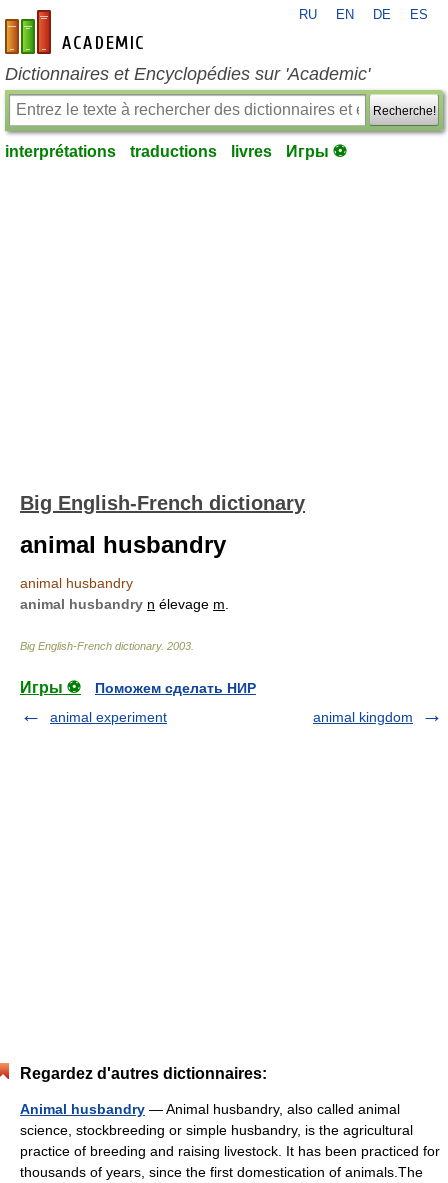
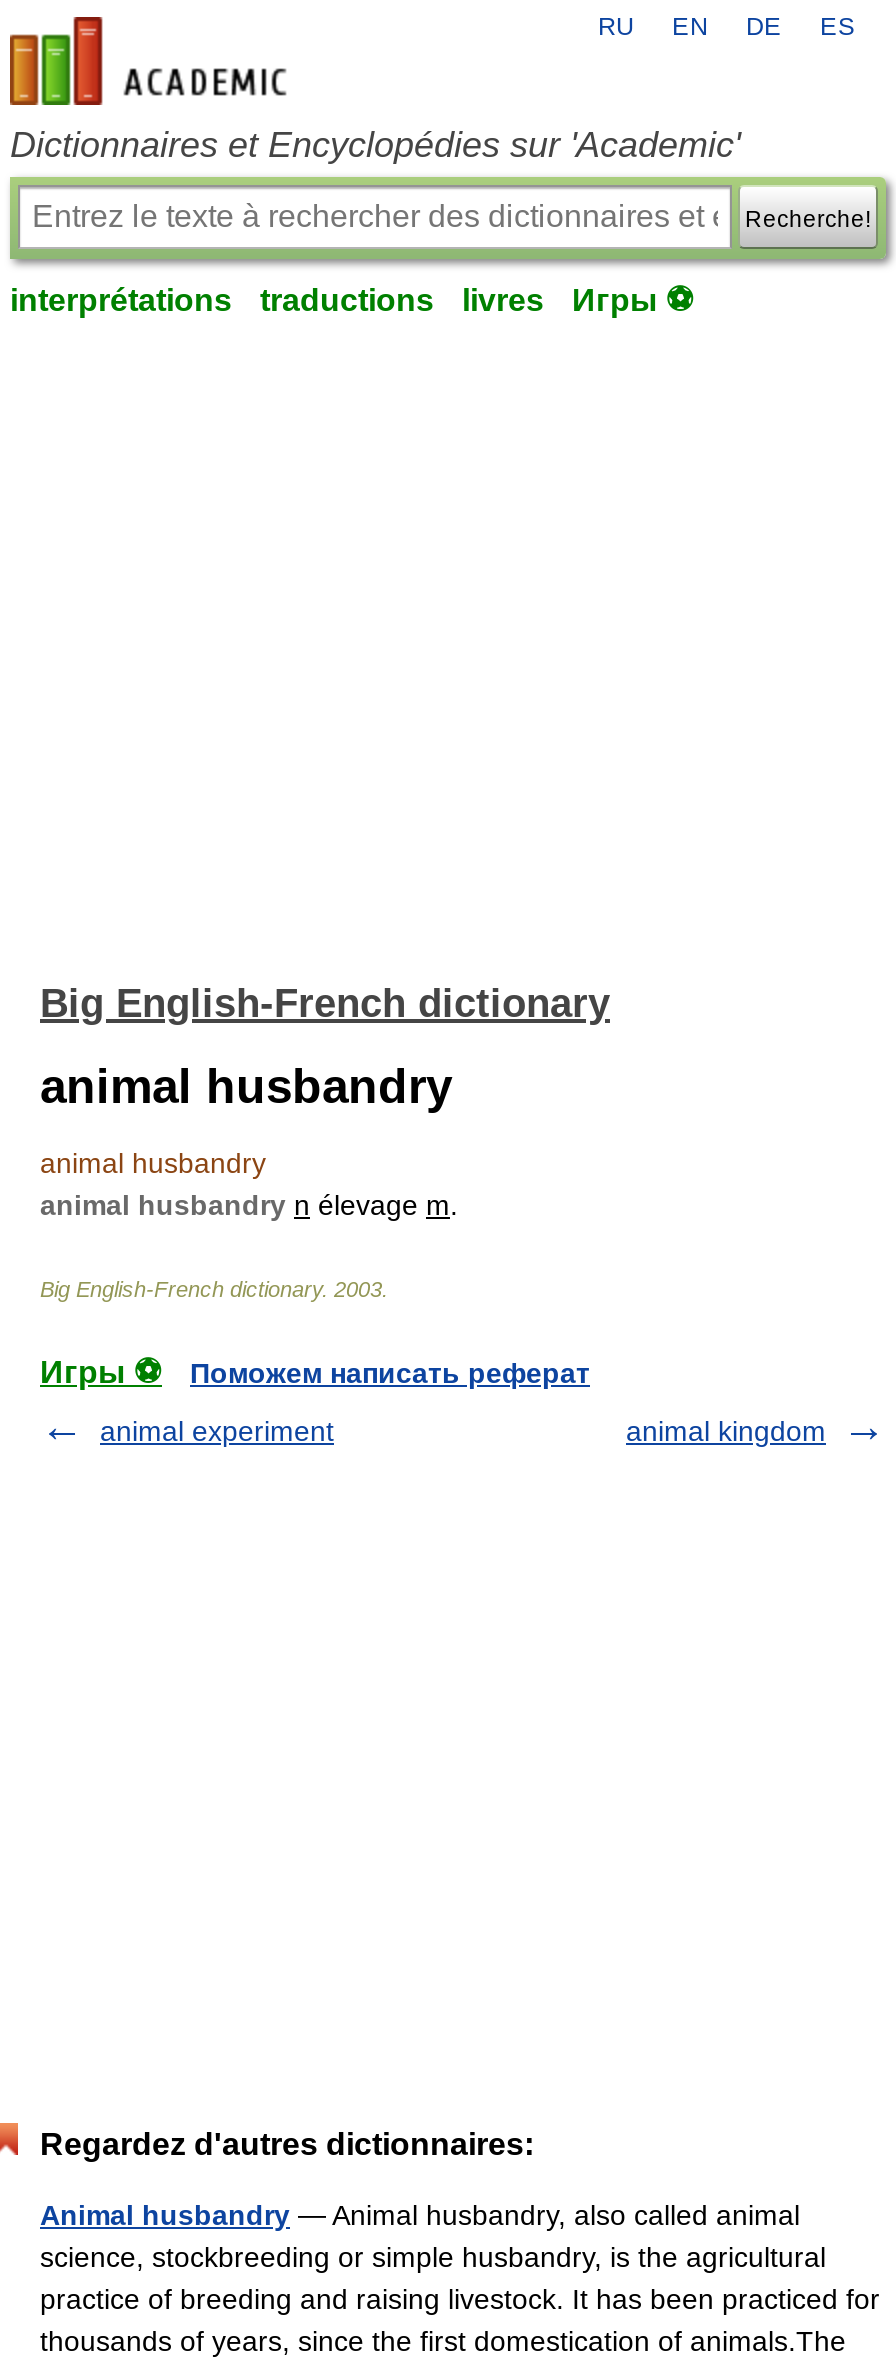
[95,680,256,696] Поможем сделать НИР -> [190,1357,590,1389] Поможем написать реферат

